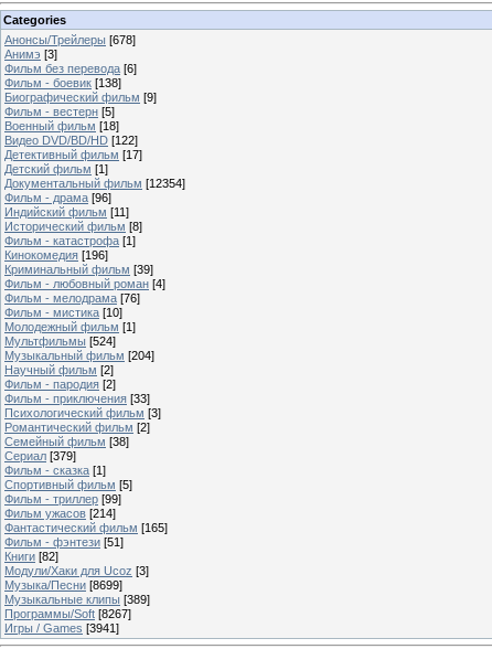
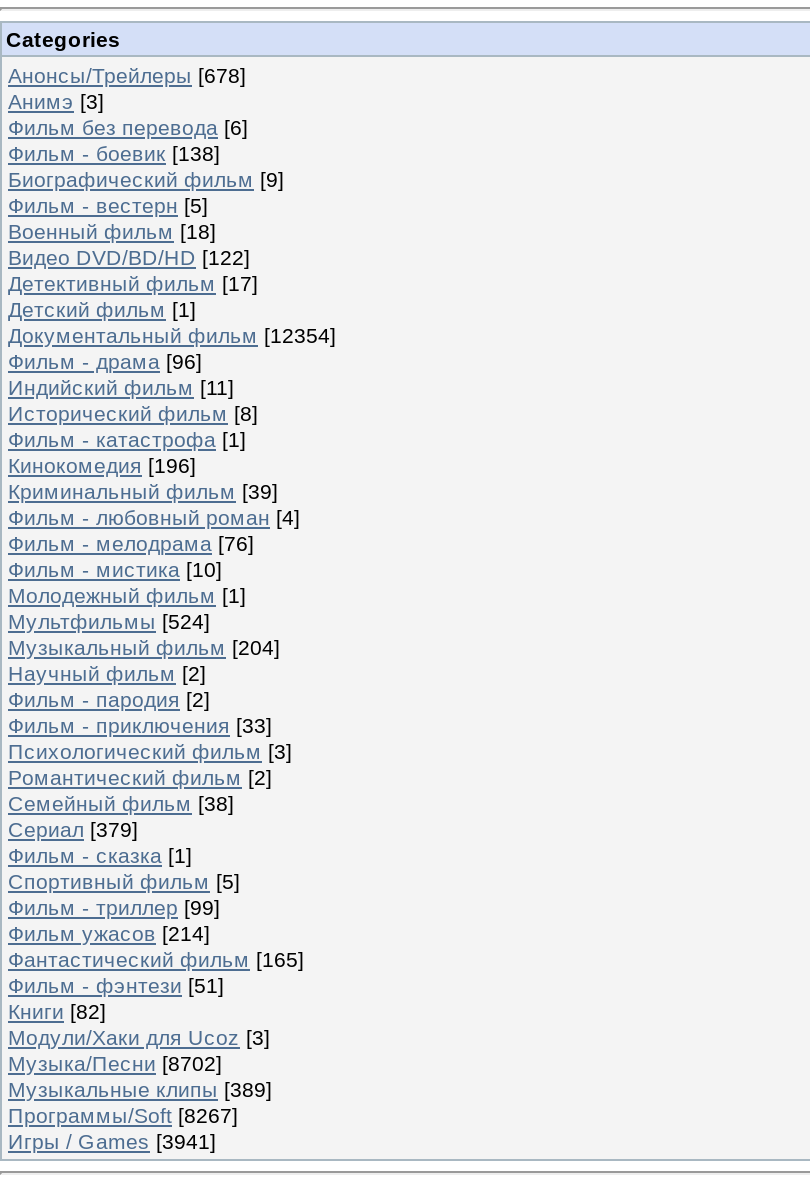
[4,578,122,592] Музыка/Песни [8699] -> [8,1051,222,1075] Музыка/Песни [8702]

